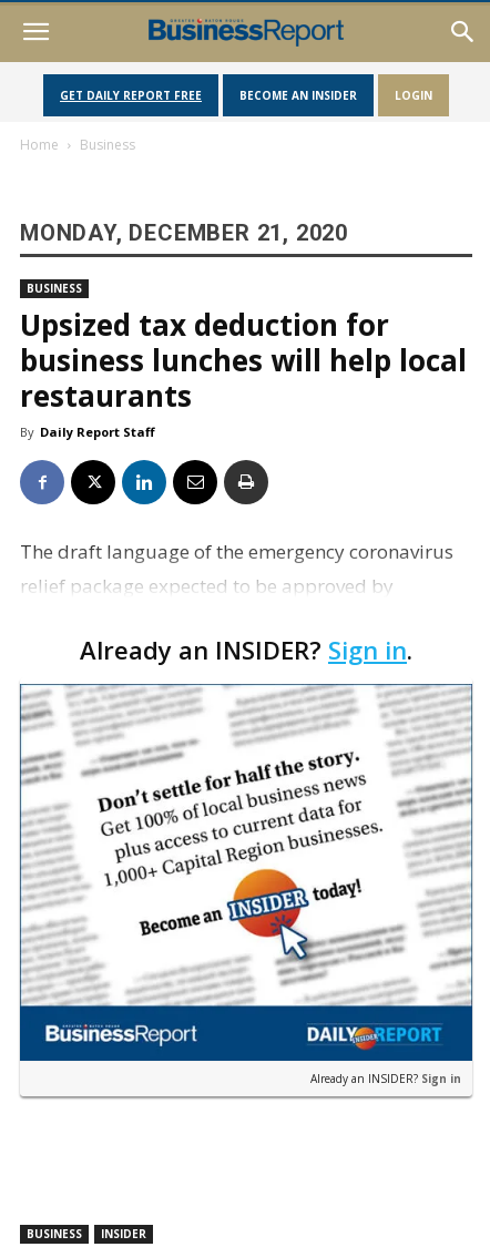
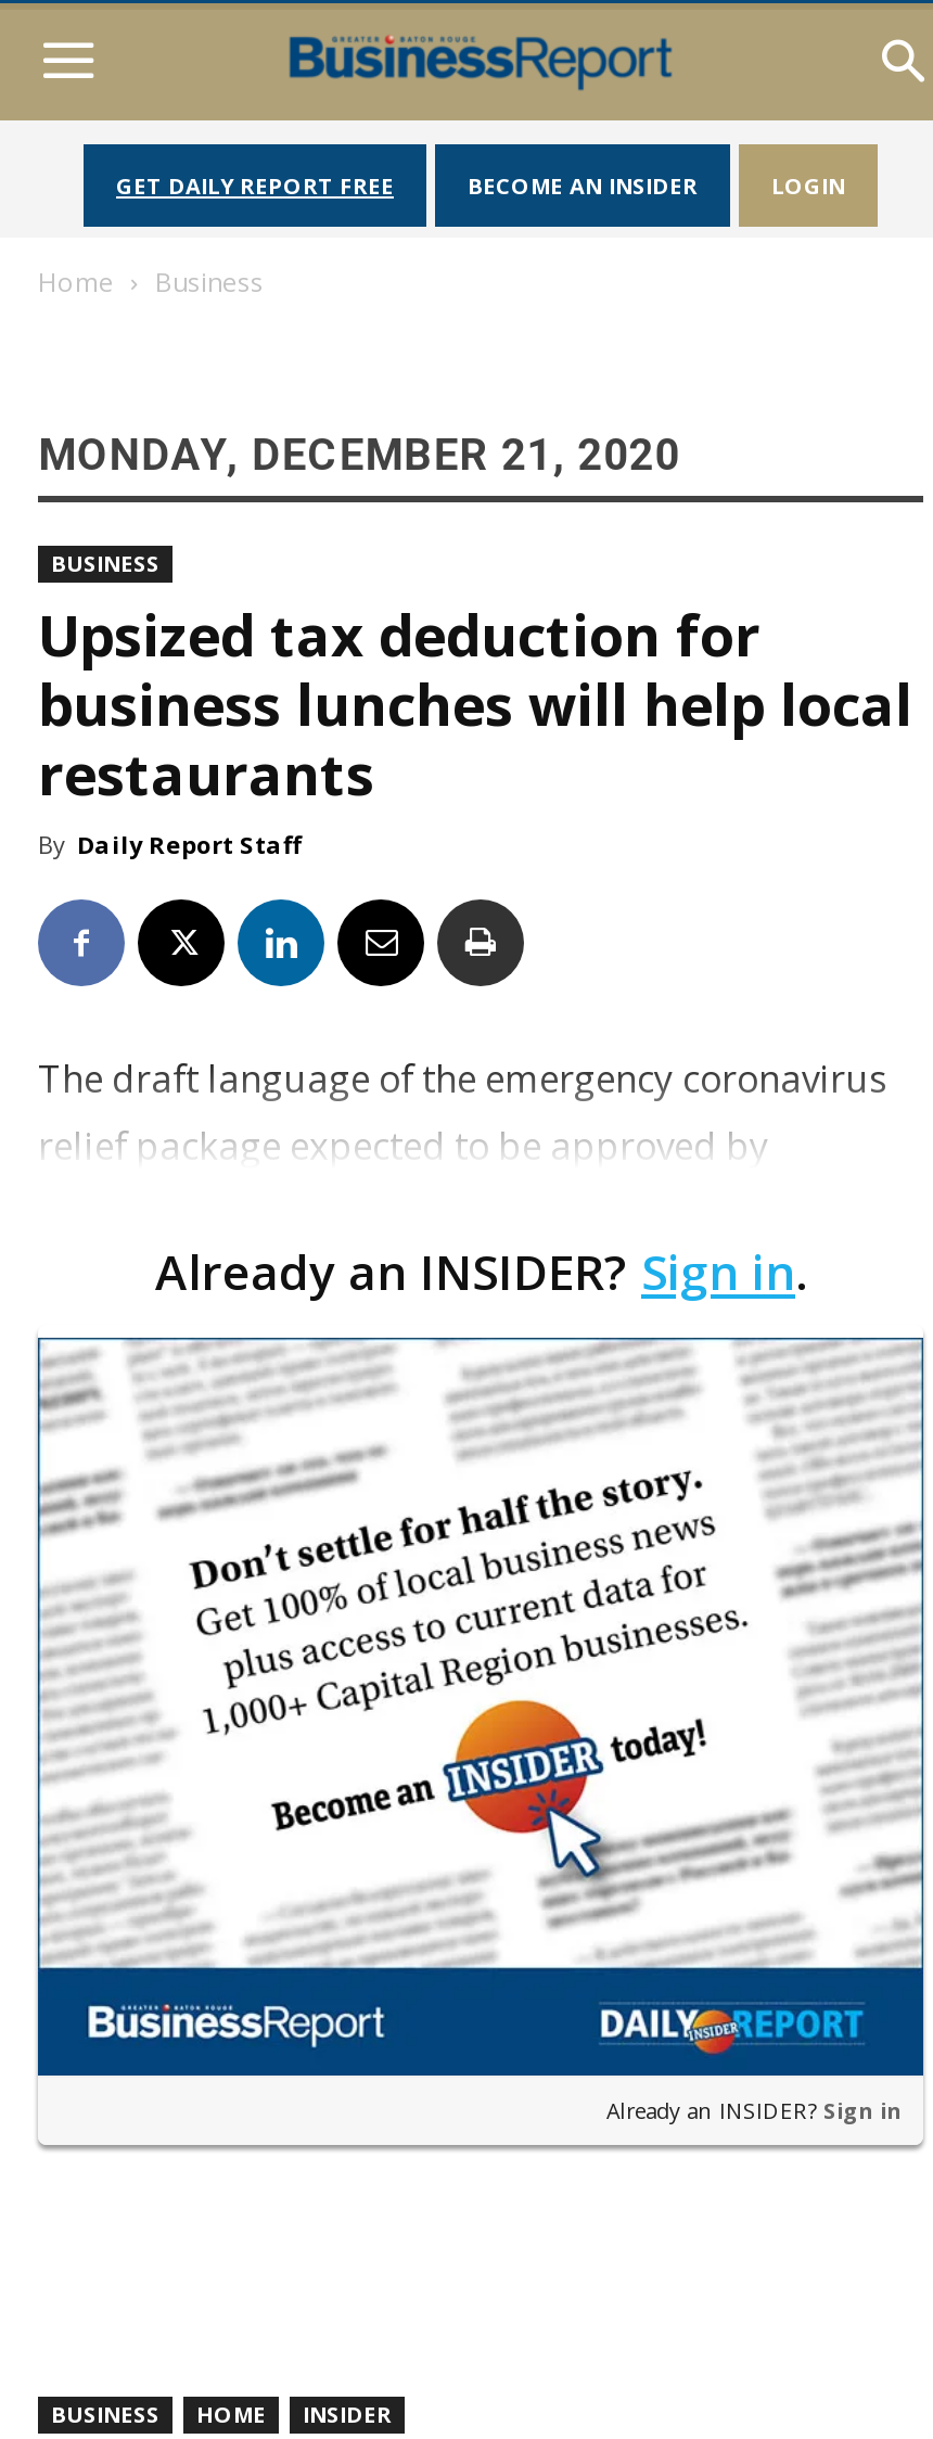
none -> [196,2399,266,2429] HOME

